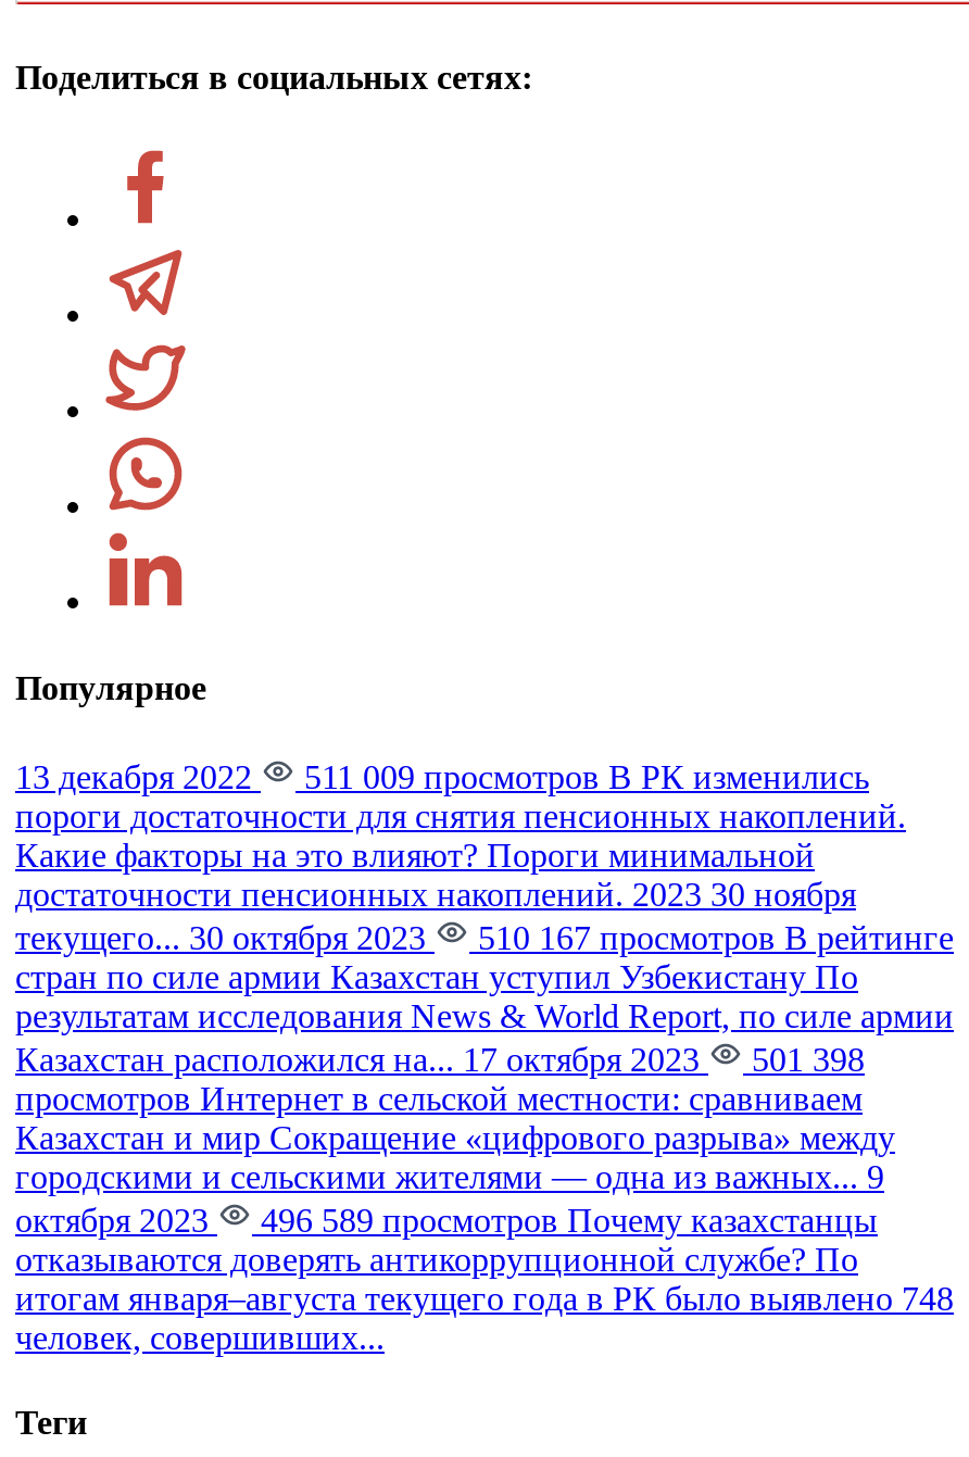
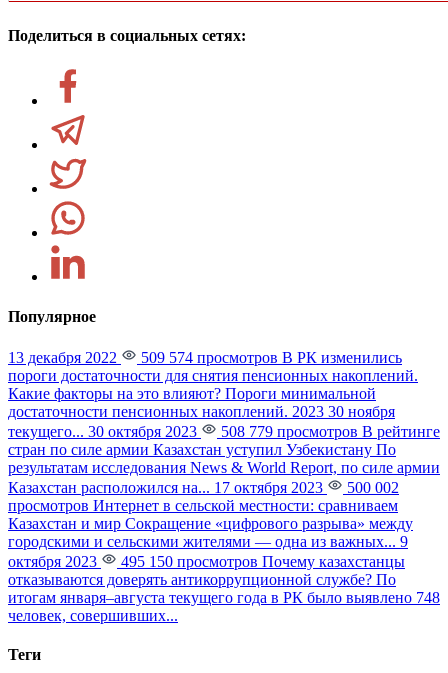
[295,758,869,795] 511 009 просмотров В РК изменились -> [137,349,402,366] 509 574 просмотров В РК изменились
[469,919,954,956] 510 167 просмотров В рейтинге -> [217,423,440,440] 508 779 просмотров В рейтинге
[15,1041,865,1078] Казахстан расположился на... 17 октября 2023 501 398 -> [8,479,399,496] Казахстан расположился на... 17 октября 2023 500 002
[252,1201,878,1238] 496 589 просмотров Почему казахстанцы -> [117,553,405,570] 495 150 просмотров Почему казахстанцы

